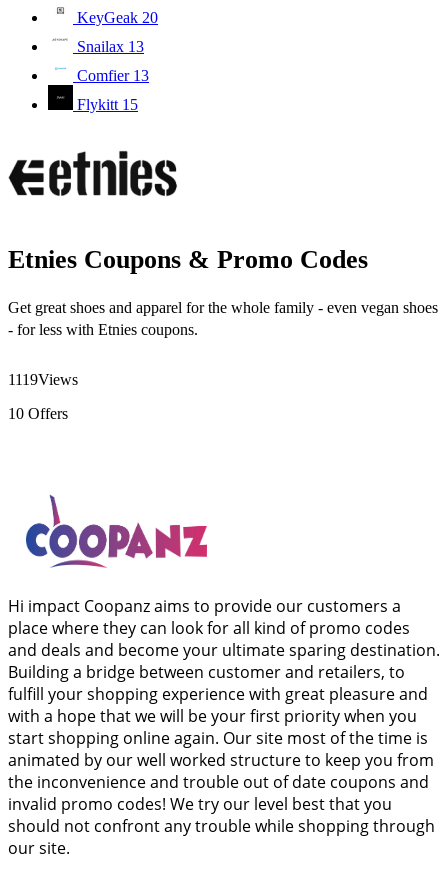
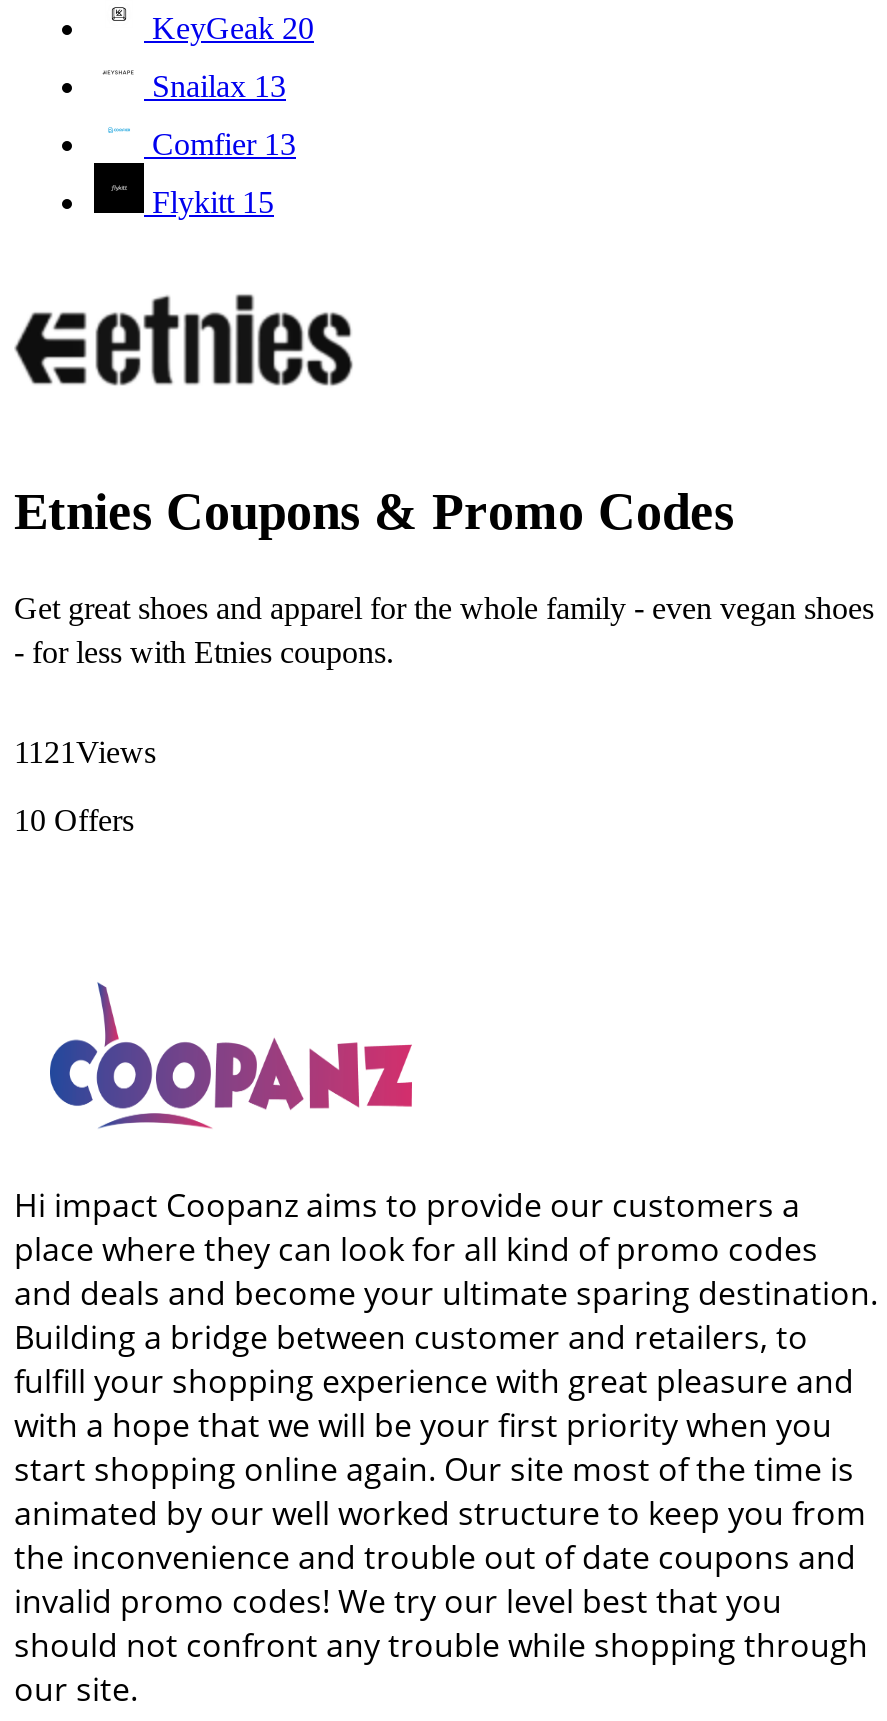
[8,371,78,388] 1119 Views -> [14,734,156,768] 1121 Views

